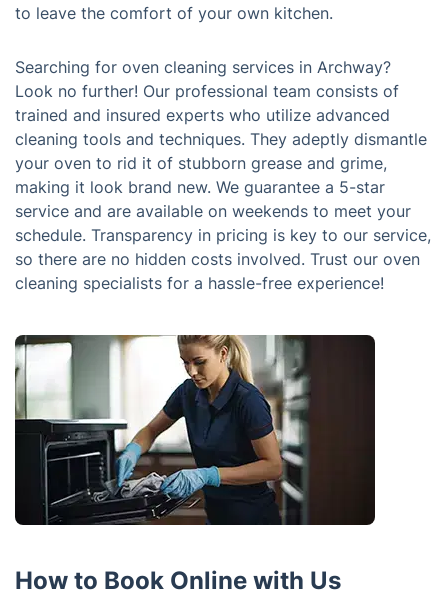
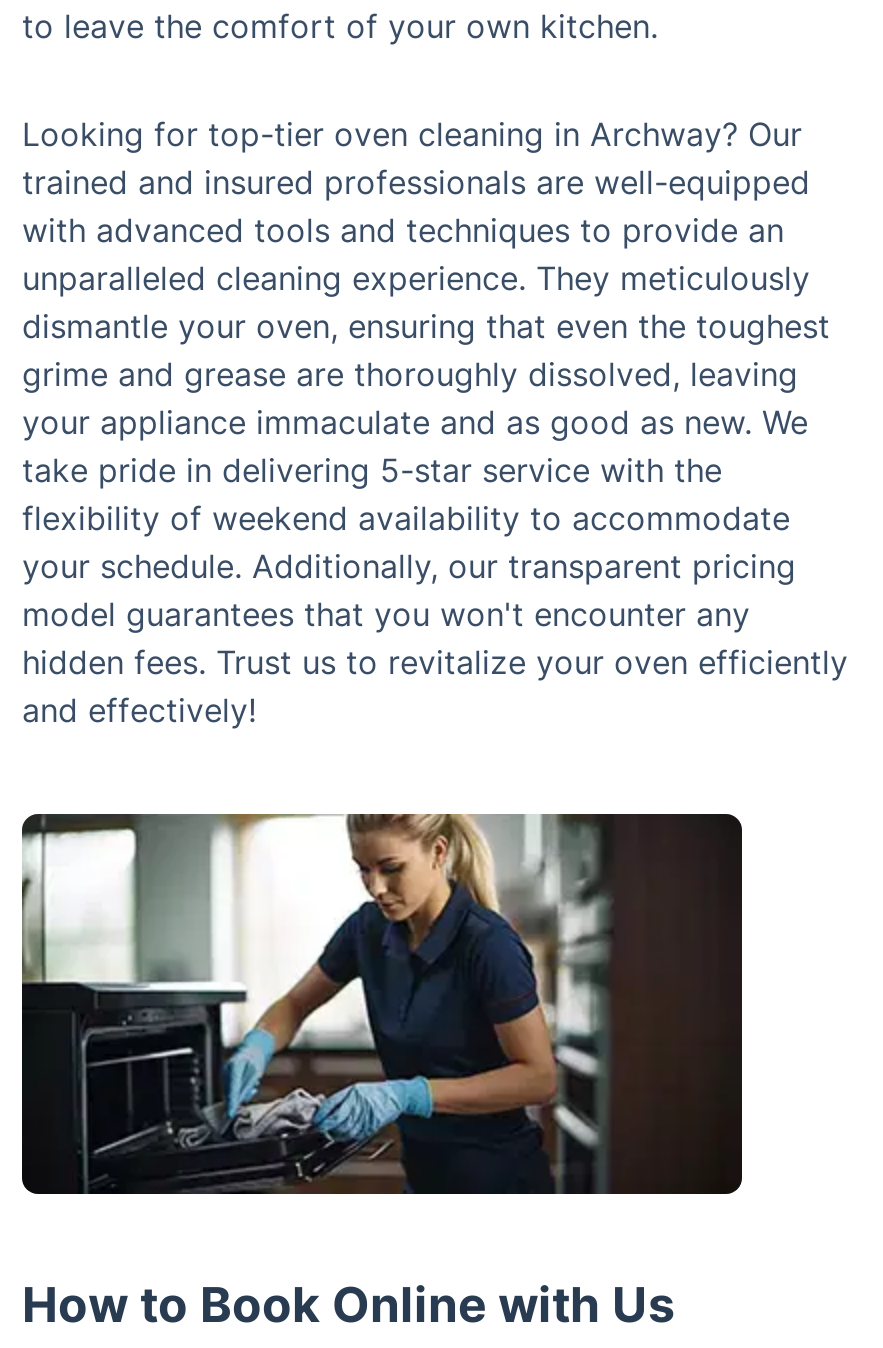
[15,57,431,293] Searching for oven cleaning services in Archway? | Look no further! Our professional team consists of | trained and insured experts who utilize advanced | cleaning tools and techniques. They adeptly dismantle | your oven to rid it of stubborn grease and grime, | making it look brand new. We guarantee a 5-star | service and are available on weekends to meet your | schedule. Transparency in pricing is key to our service, | so there are no hidden costs involved. Trust our oven | cleaning specialists for a hassle-free experience! -> [22,114,848,730] Looking for top-tier oven cleaning in Archway? Our | trained and insured professionals are well-equipped | with advanced tools and techniques to provide an | unparalleled cleaning experience. They meticulously | dismantle your oven, ensuring that even the toughest | grime and grease are thoroughly dissolved, leaving | your appliance immaculate and as good as new. We | take pride in delivering 5-star service with the | flexibility of weekend availability to accommodate | your schedule. Additionally, our transparent pricing | model guarantees that you won't encounter any | hidden fees. Trust us to revitalize your oven efficiently | and effectively!

